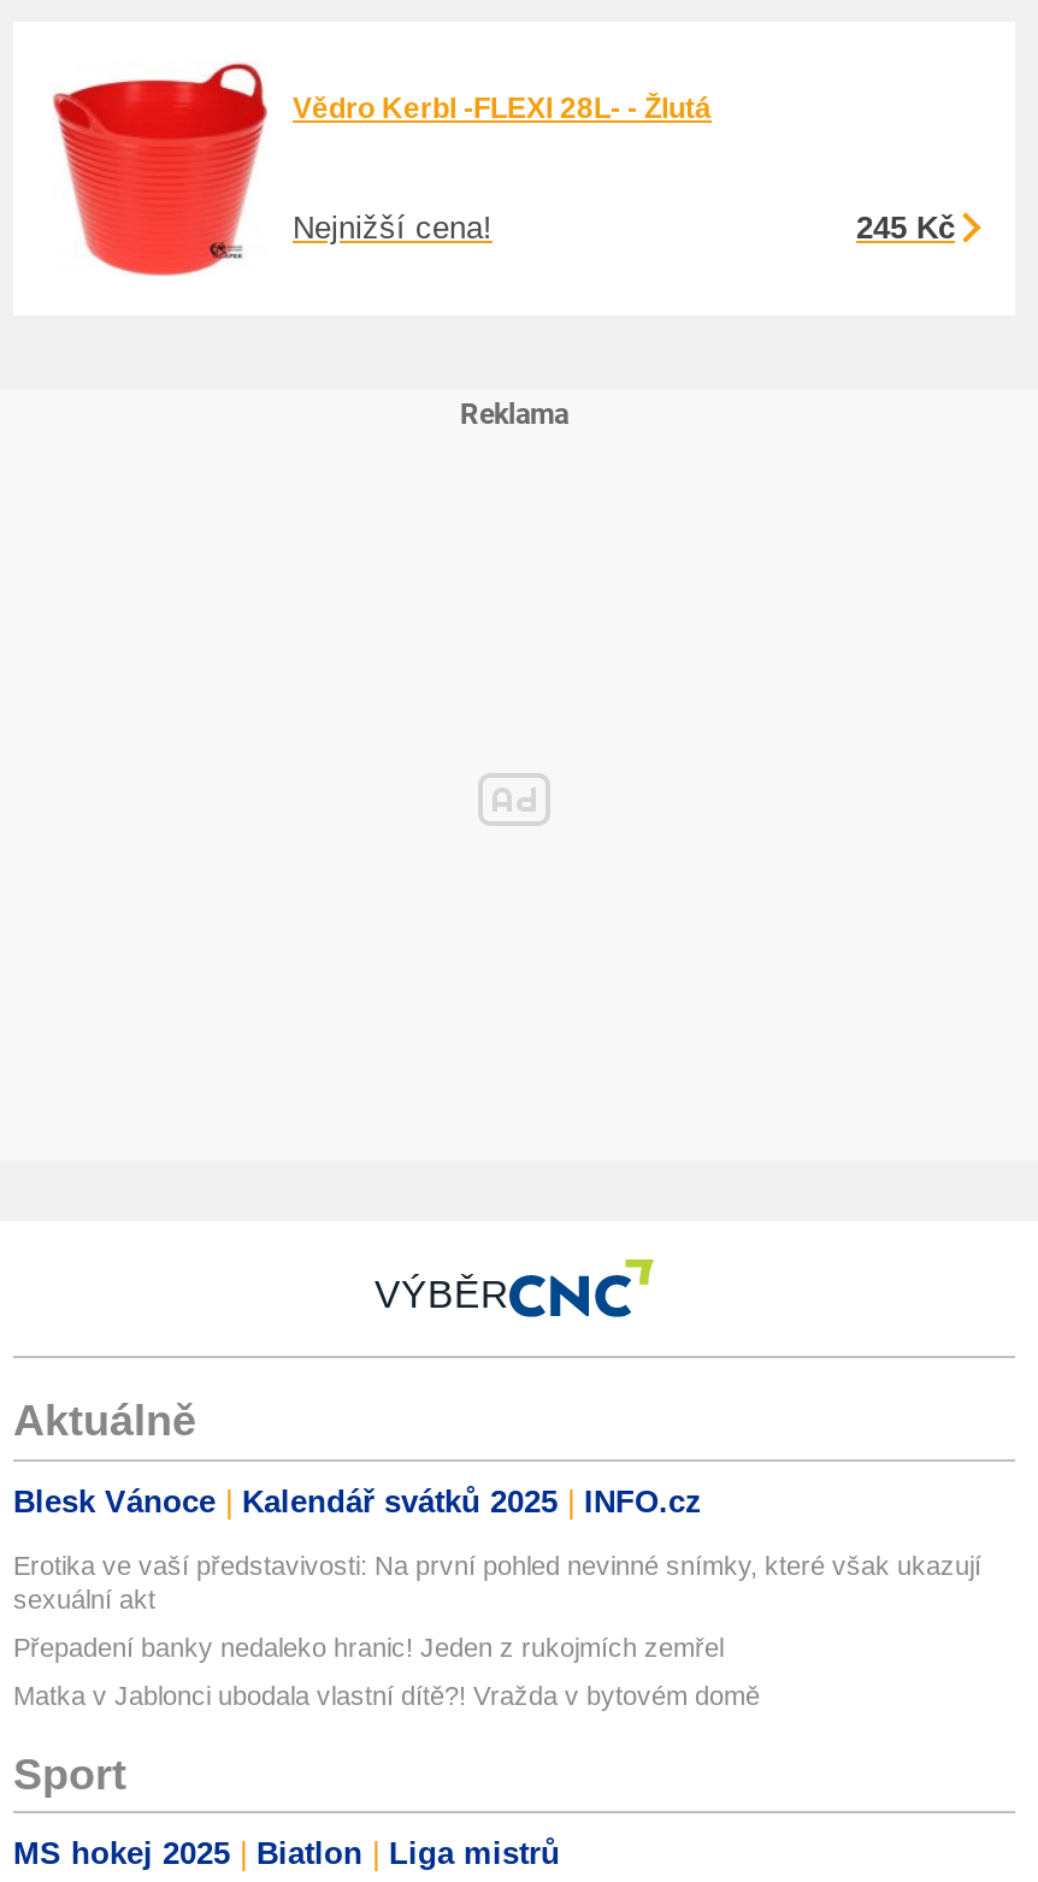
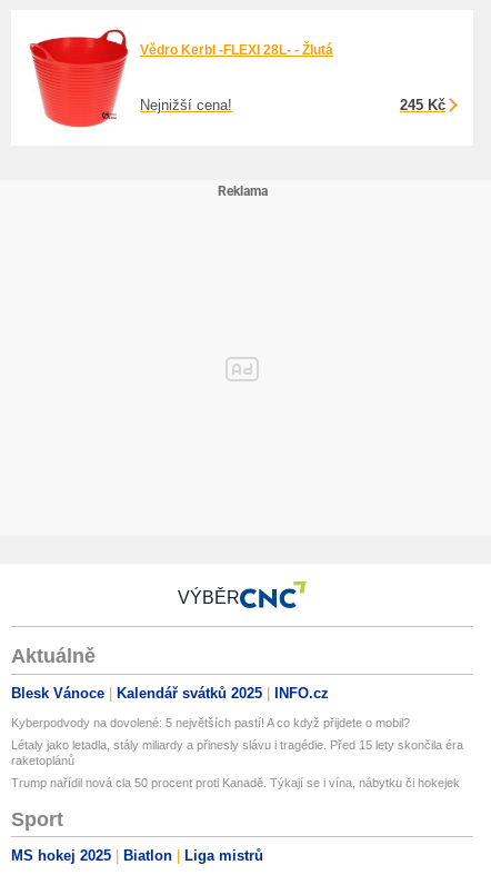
[13,1551,981,1613] Erotika ve vaší představivosti: Na první pohled nevinné snímky, které však ukazují | sexuální akt -> [11,716,410,729] Kyberpodvody na dovolené: 5 největších pastí! A co když přijdete o mobil?
[13,1633,724,1661] Přepadení banky nedaleko hranic! Jeden z rukojmích zemřel -> [11,738,463,767] Létaly jako letadla, stály miliardy a přinesly slávu i tragédie. Před 15 lety skončila éra | raketoplánů
[13,1681,760,1710] Matka v Jablonci ubodala vlastní dítě?! Vražda v bytovém domě -> [11,776,460,789] Trump nařídil nová cla 50 procent proti Kanadě. Týkají se i vína, nábytku či hokejek

